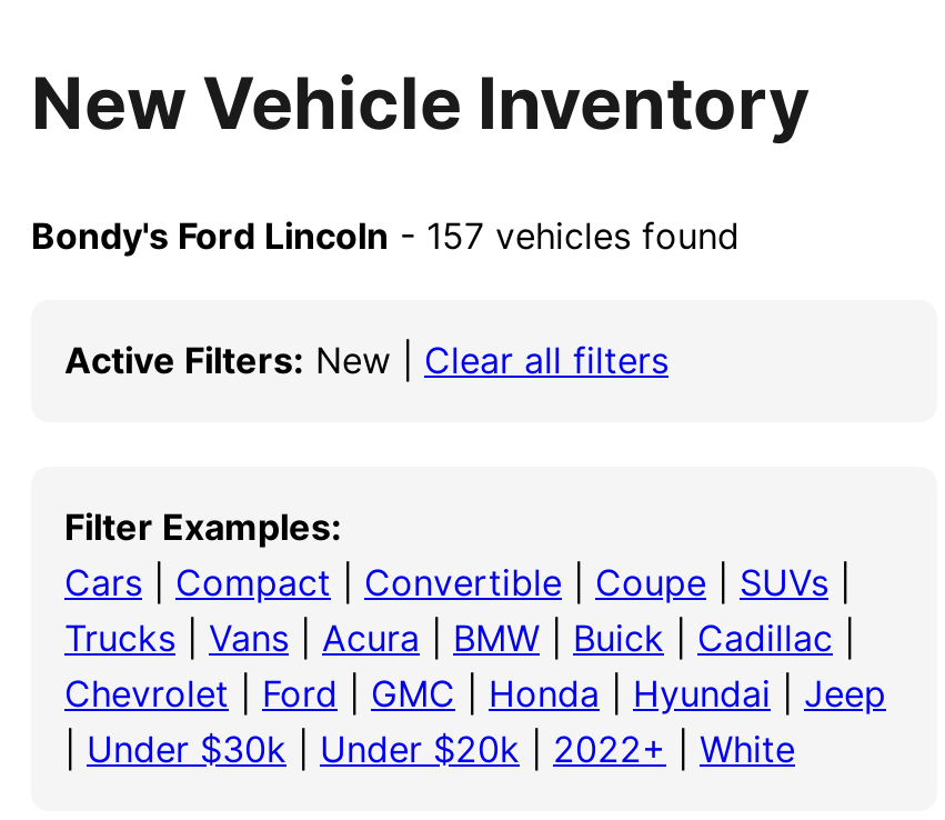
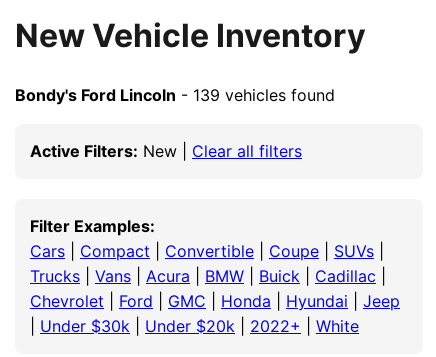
[31,213,740,258] Bondy's Ford Lincoln - 157 vehicles found -> [15,85,335,105] Bondy's Ford Lincoln - 139 vehicles found

